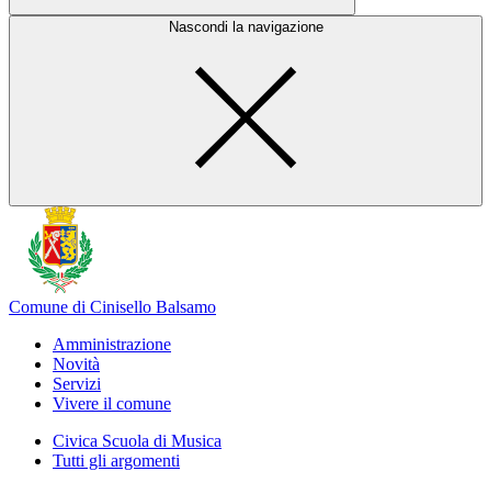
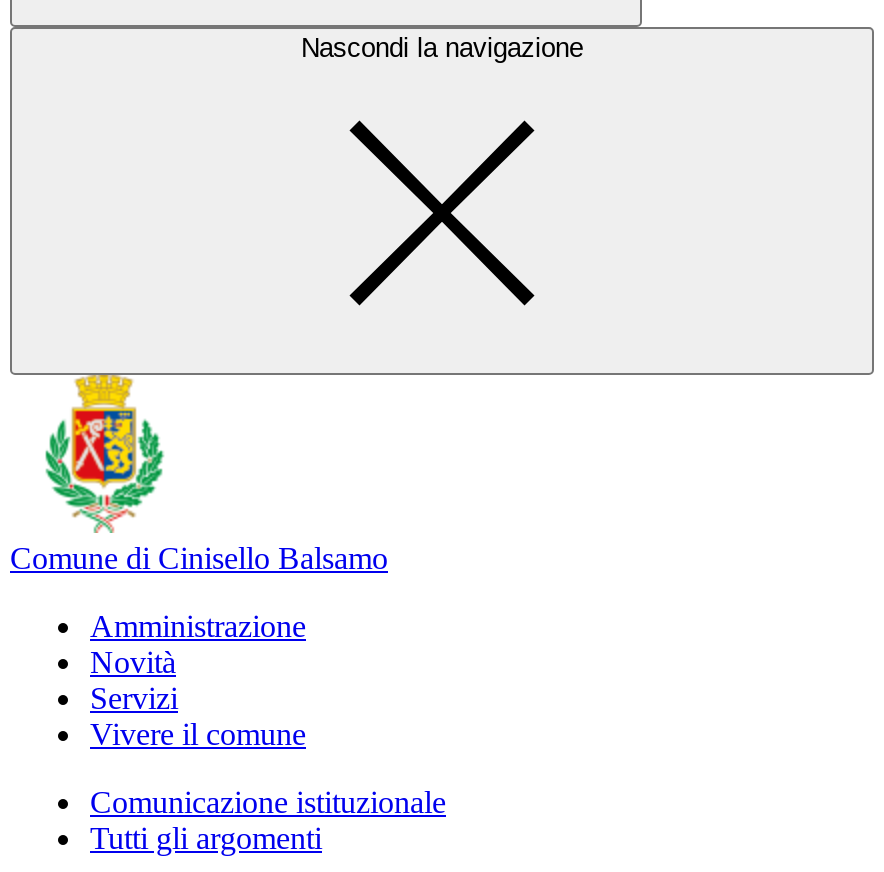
[53,431,222,450] Civica Scuola di Musica -> [90,785,446,819] Comunicazione istituzionale

